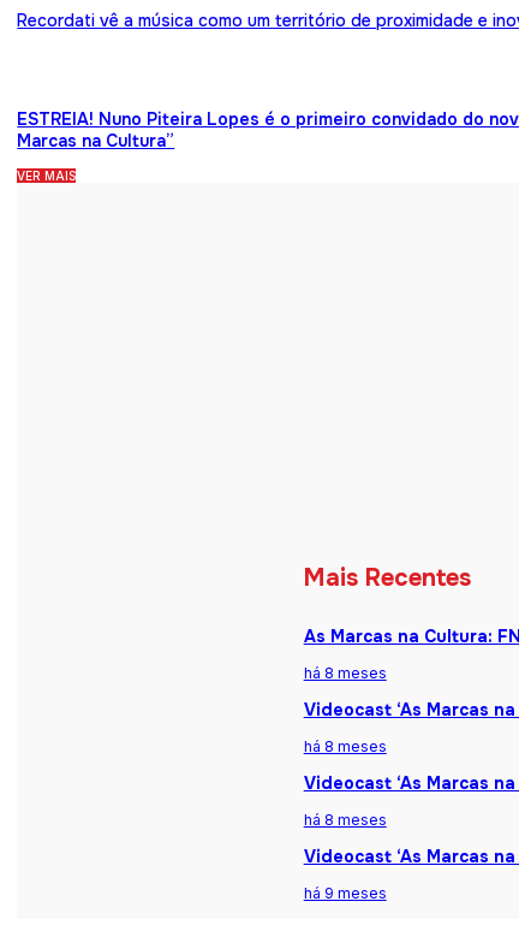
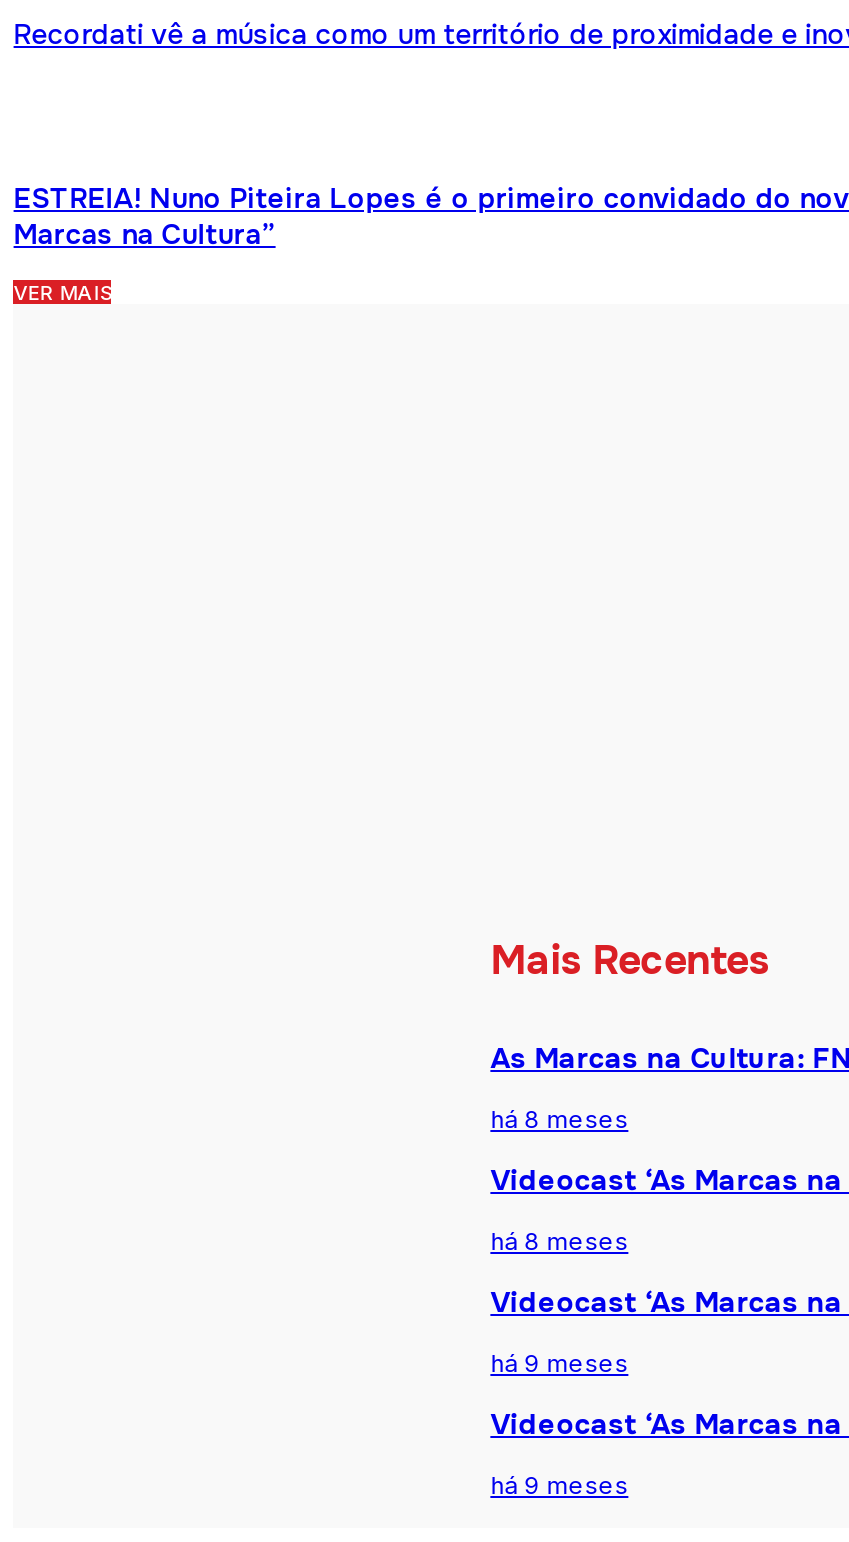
[304,811,386,829] há 8 meses -> [490,1348,628,1378] há 9 meses

